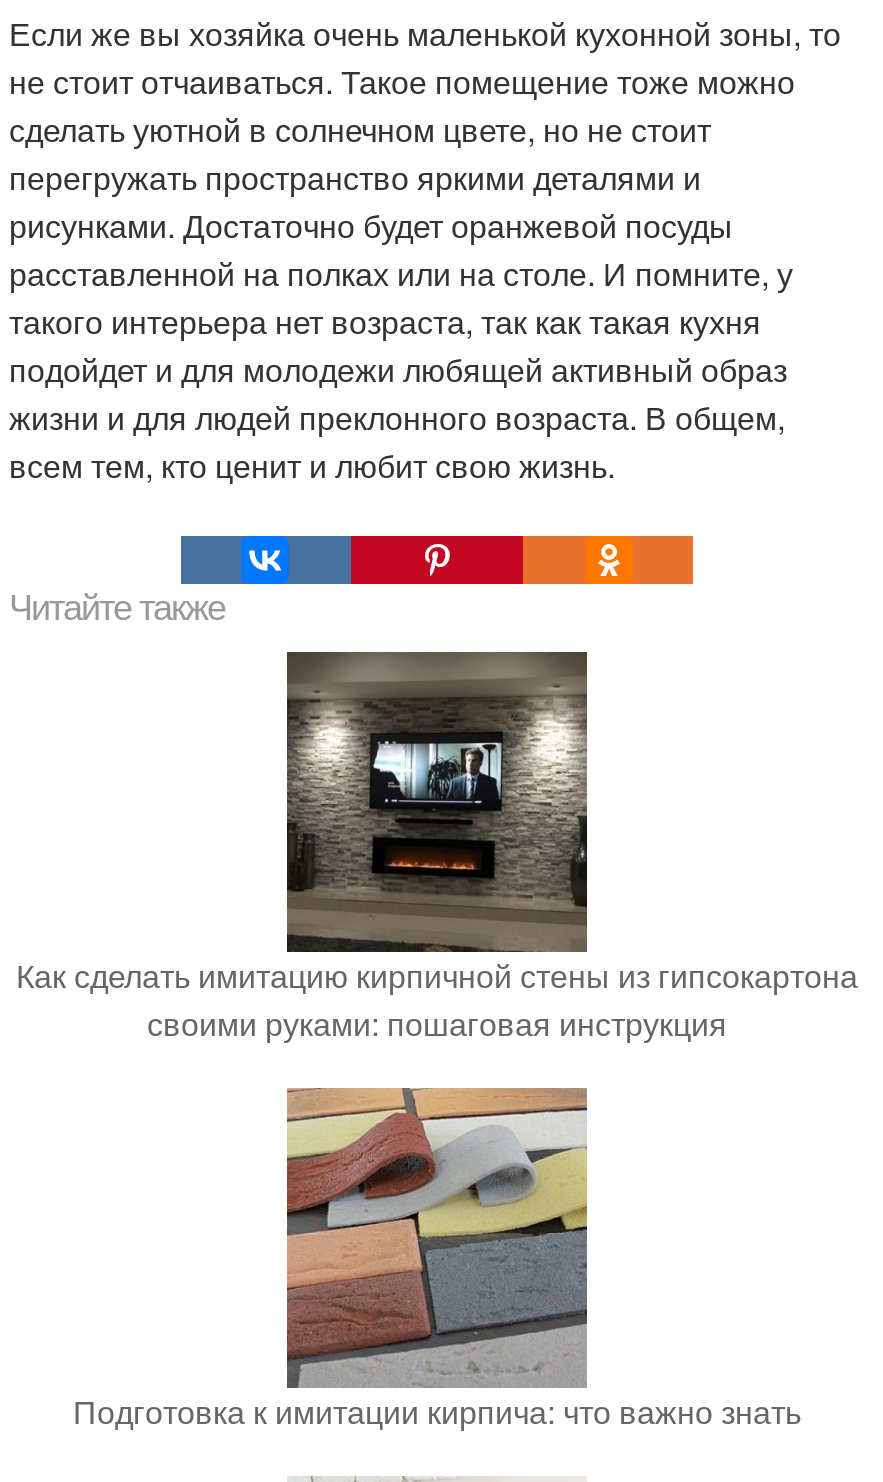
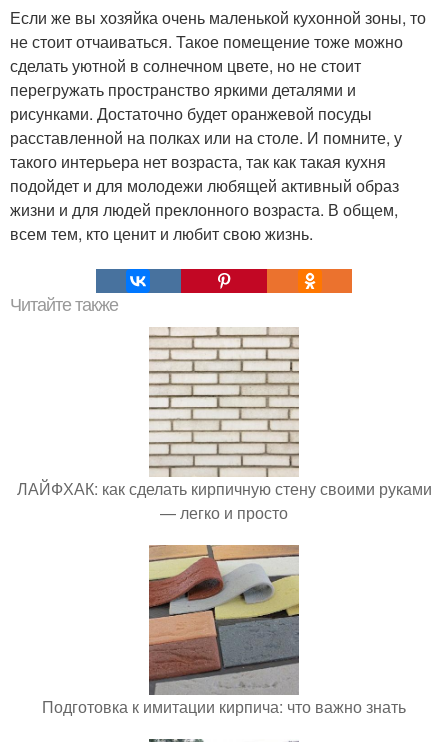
[16,650,858,1046] [image] | Как сделать имитацию кирпичной стены из гипсокартона | своими руками: пошаговая инструкция -> [16,327,431,524] [image] | ЛАЙФХАК: как сделать кирпичную стену своими руками | — легко и просто

